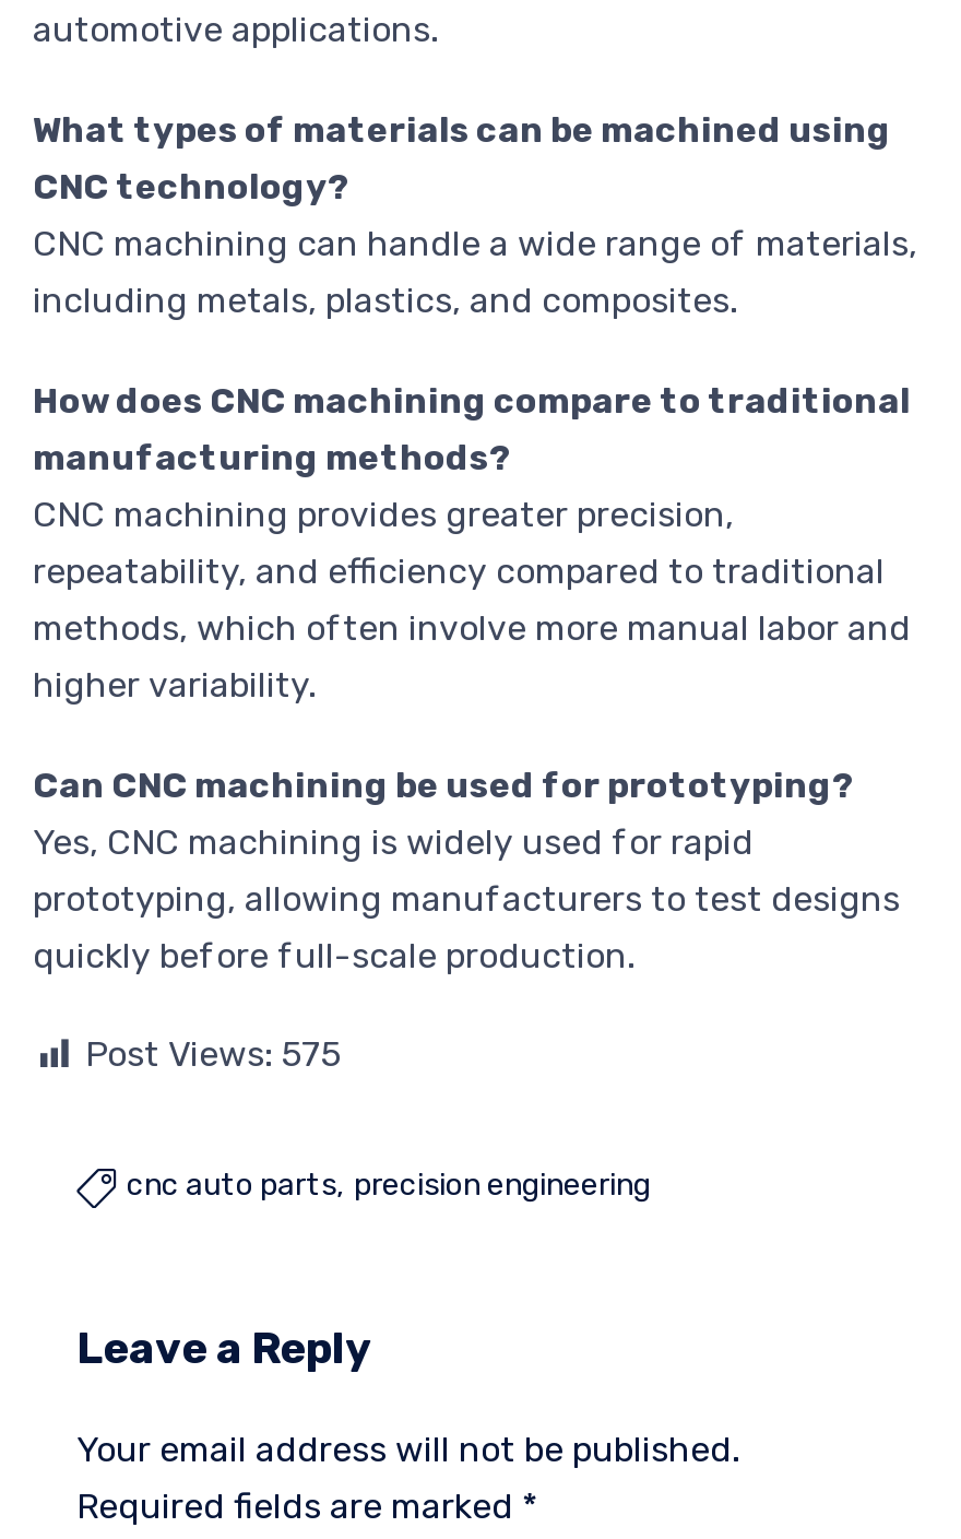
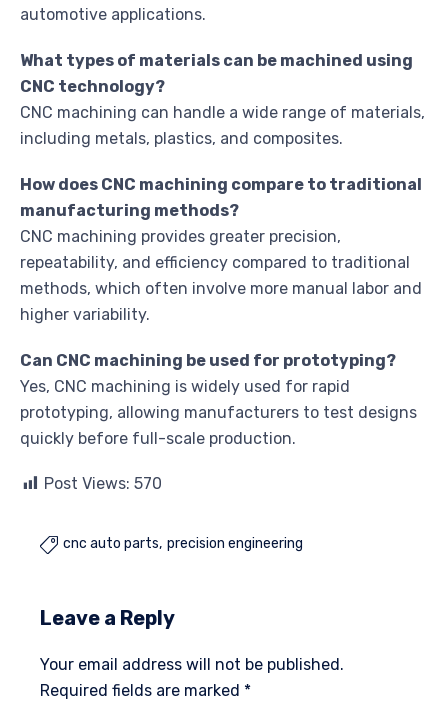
[85,1034,341,1076] Post Views: 575 -> [44,474,162,493] Post Views: 570

